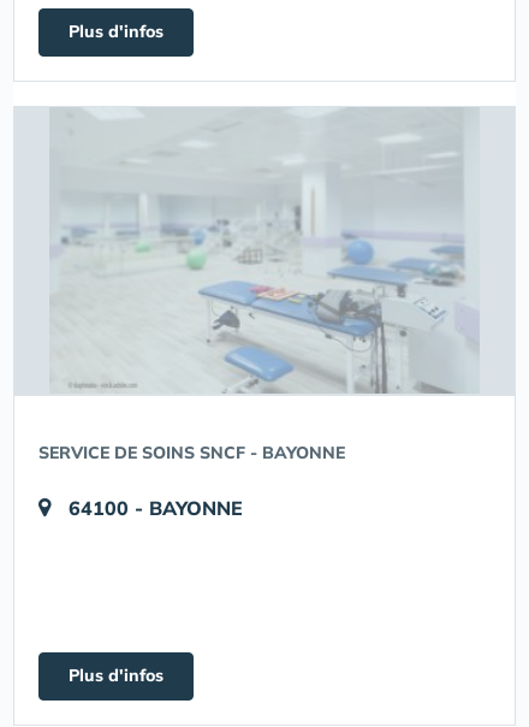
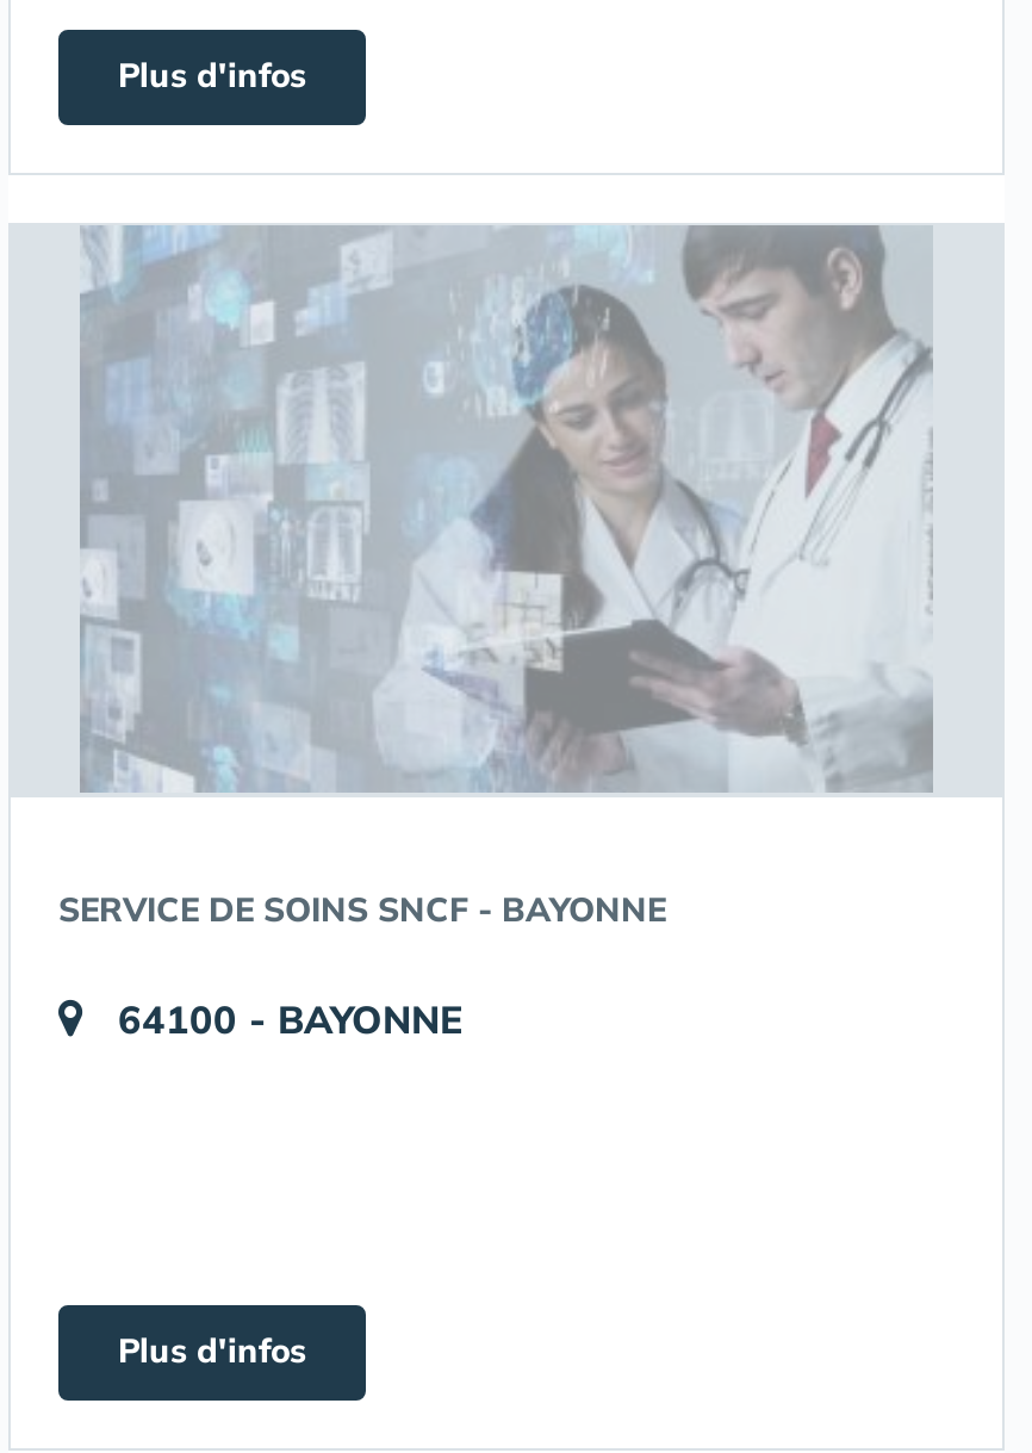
[50,108,479,394] [image] -> [80,225,933,793] [image]

